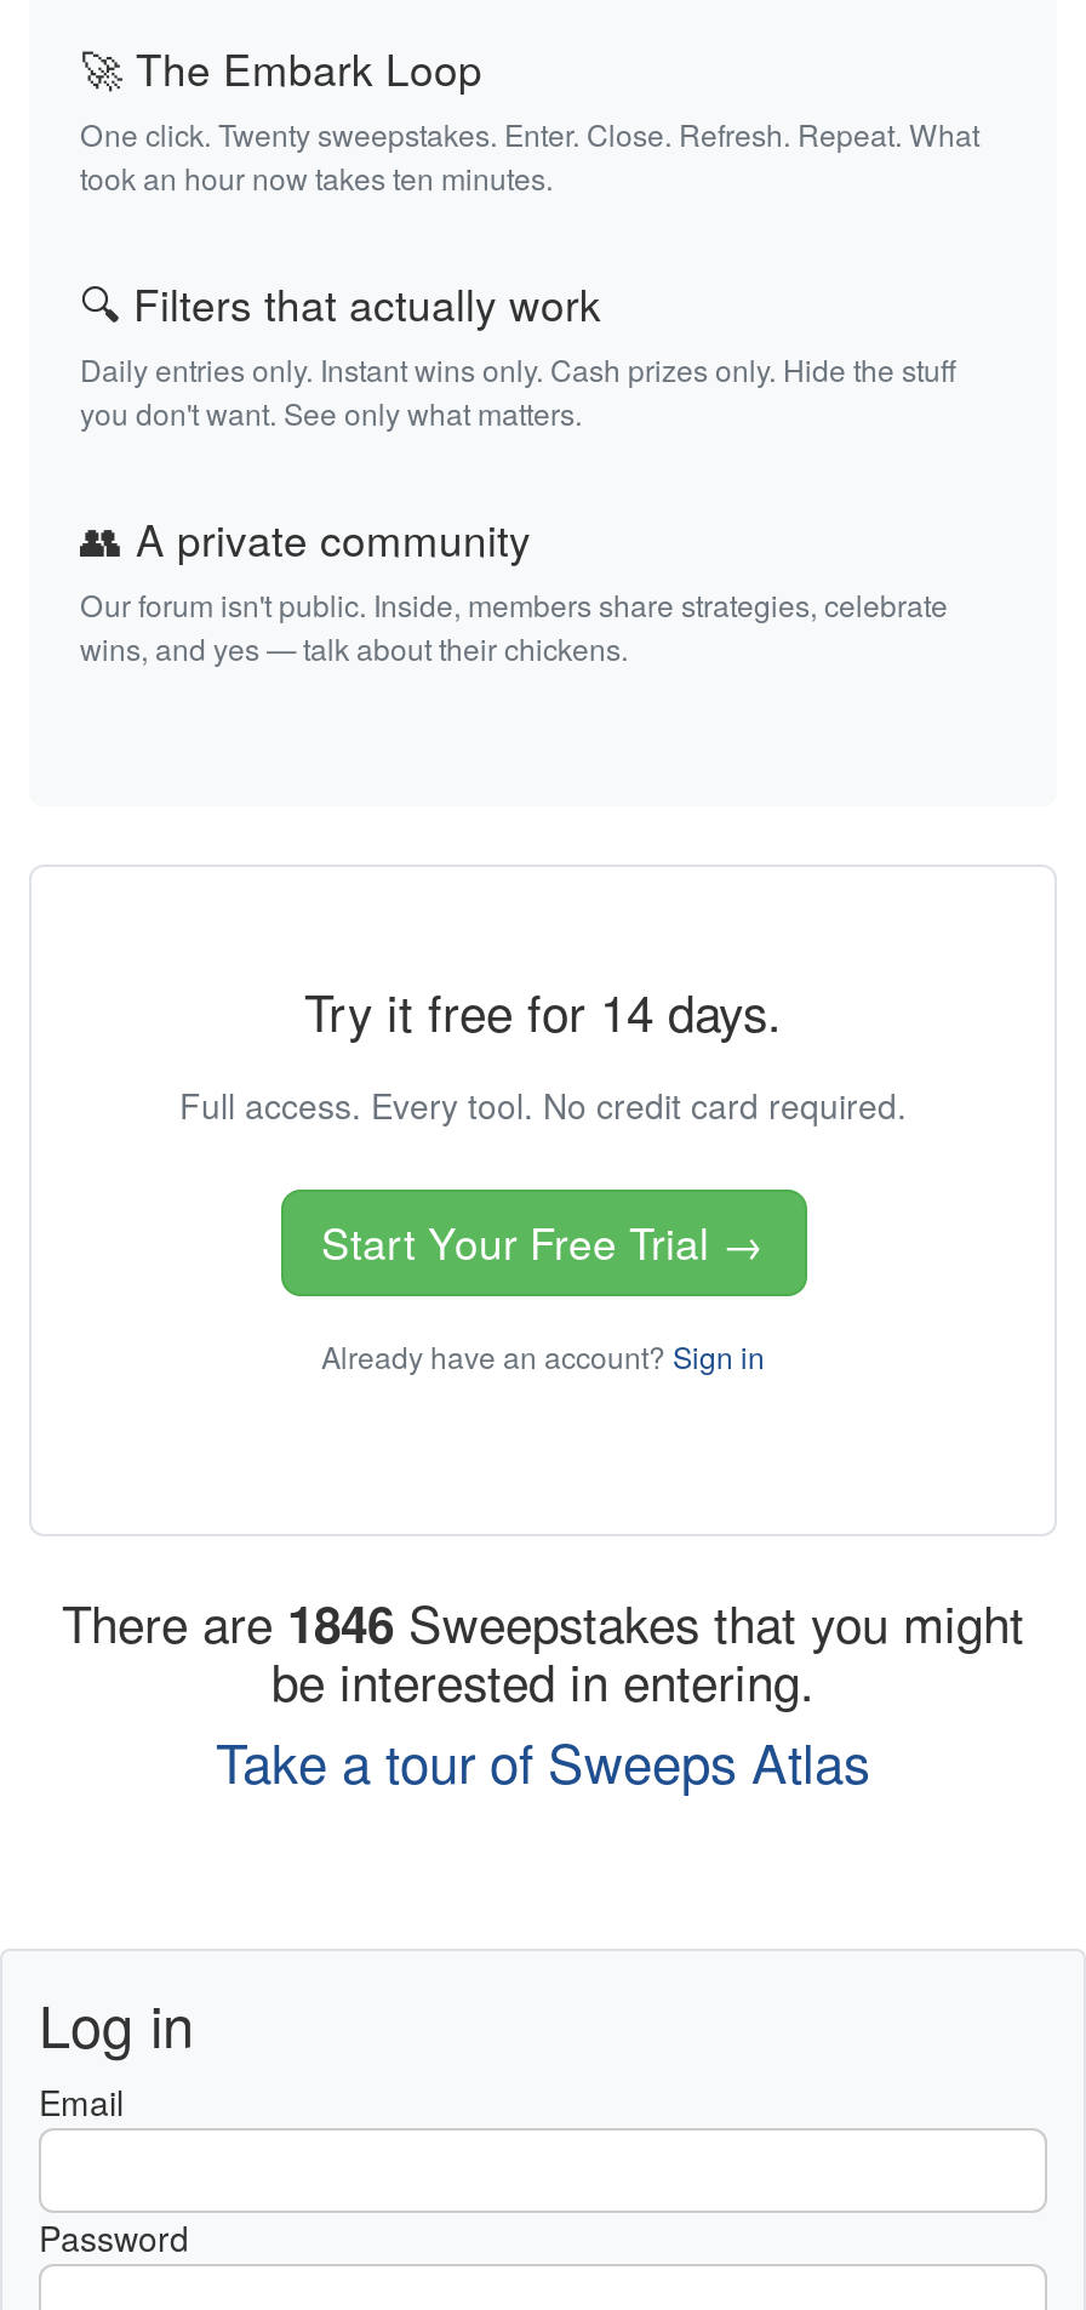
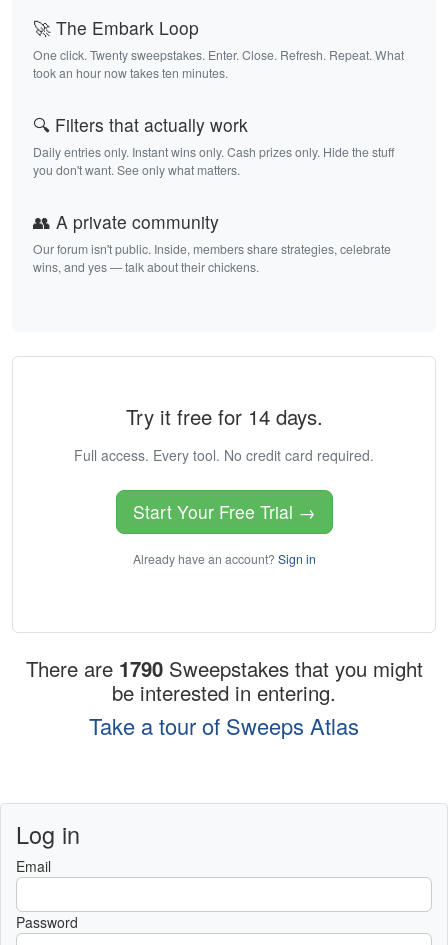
[62,1588,1024,1659] There are 1846 Sweepstakes that you might -> [25,654,422,683] There are 1790 Sweepstakes that you might

